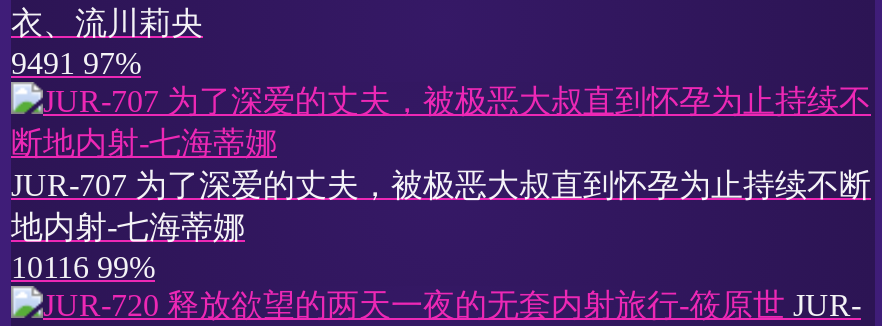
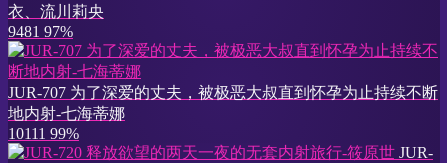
[11,45,141,79] 9491 97% -> [8,23,73,40] 9481 97%
[11,249,155,283] 10116 99% -> [8,125,79,142] 10111 99%

